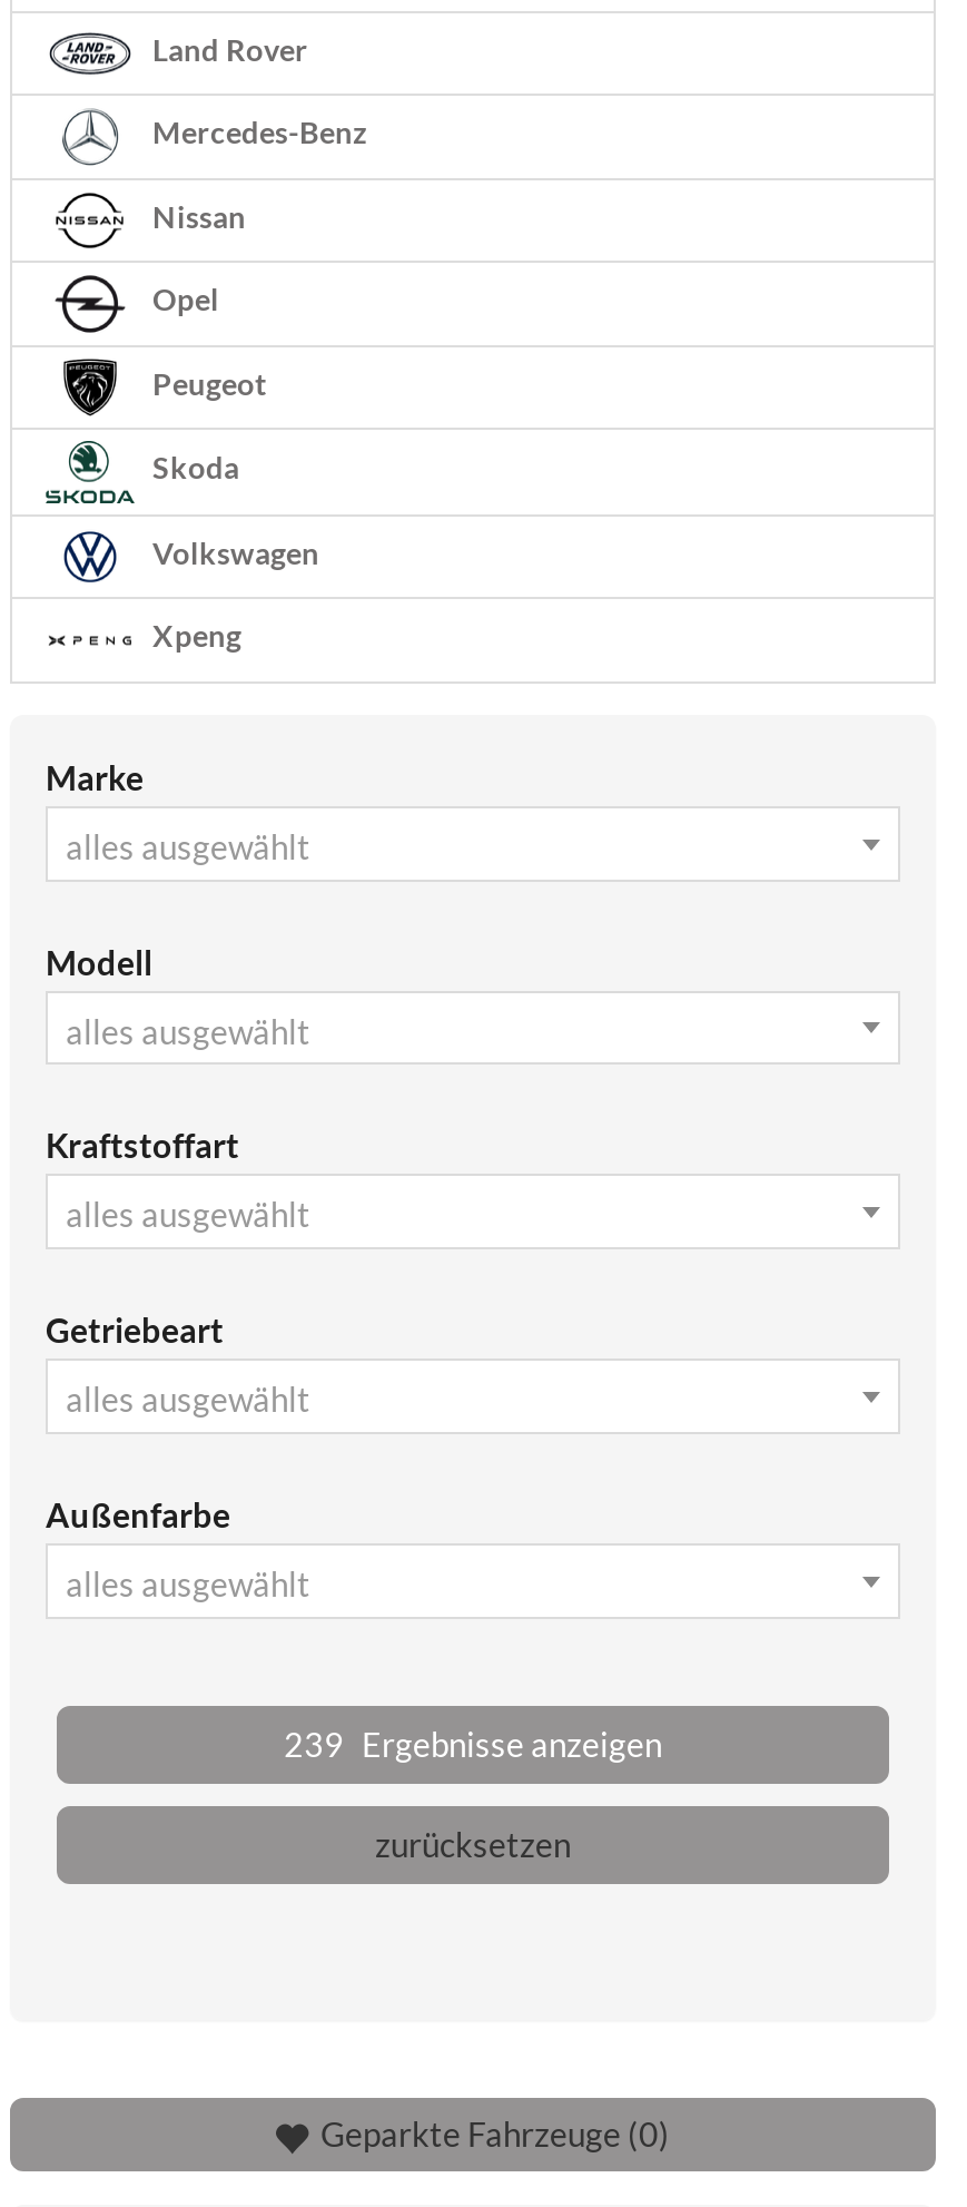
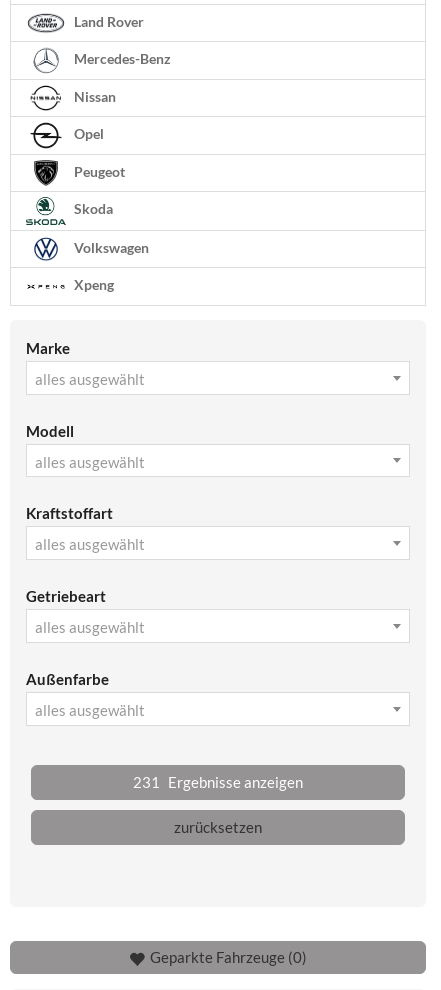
[284,1723,662,1763] 239 Ergebnisse anzeigen -> [133,773,303,791] 231 Ergebnisse anzeigen

